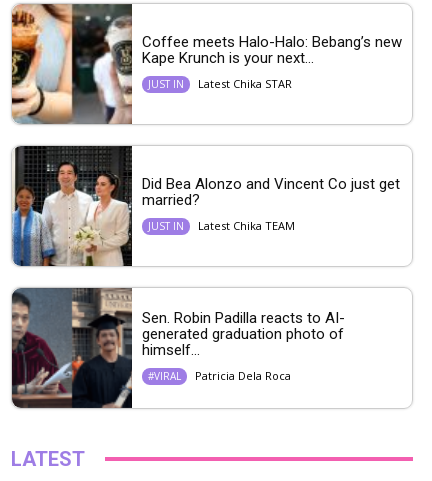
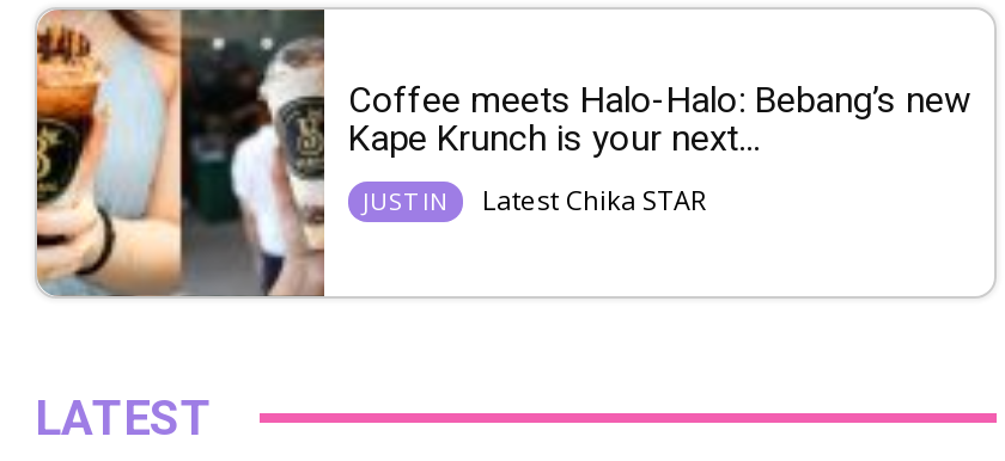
[11,145,400,267] [image] | Did Bea Alonzo and Vincent Co just get | married? | JUST IN | Latest Chika TEAM -> none
[11,287,345,408] [image] | Sen. Robin Padilla reacts to AI- | generated graduation photo of | himself... | #VIRAL | Patricia Dela Roca -> none

